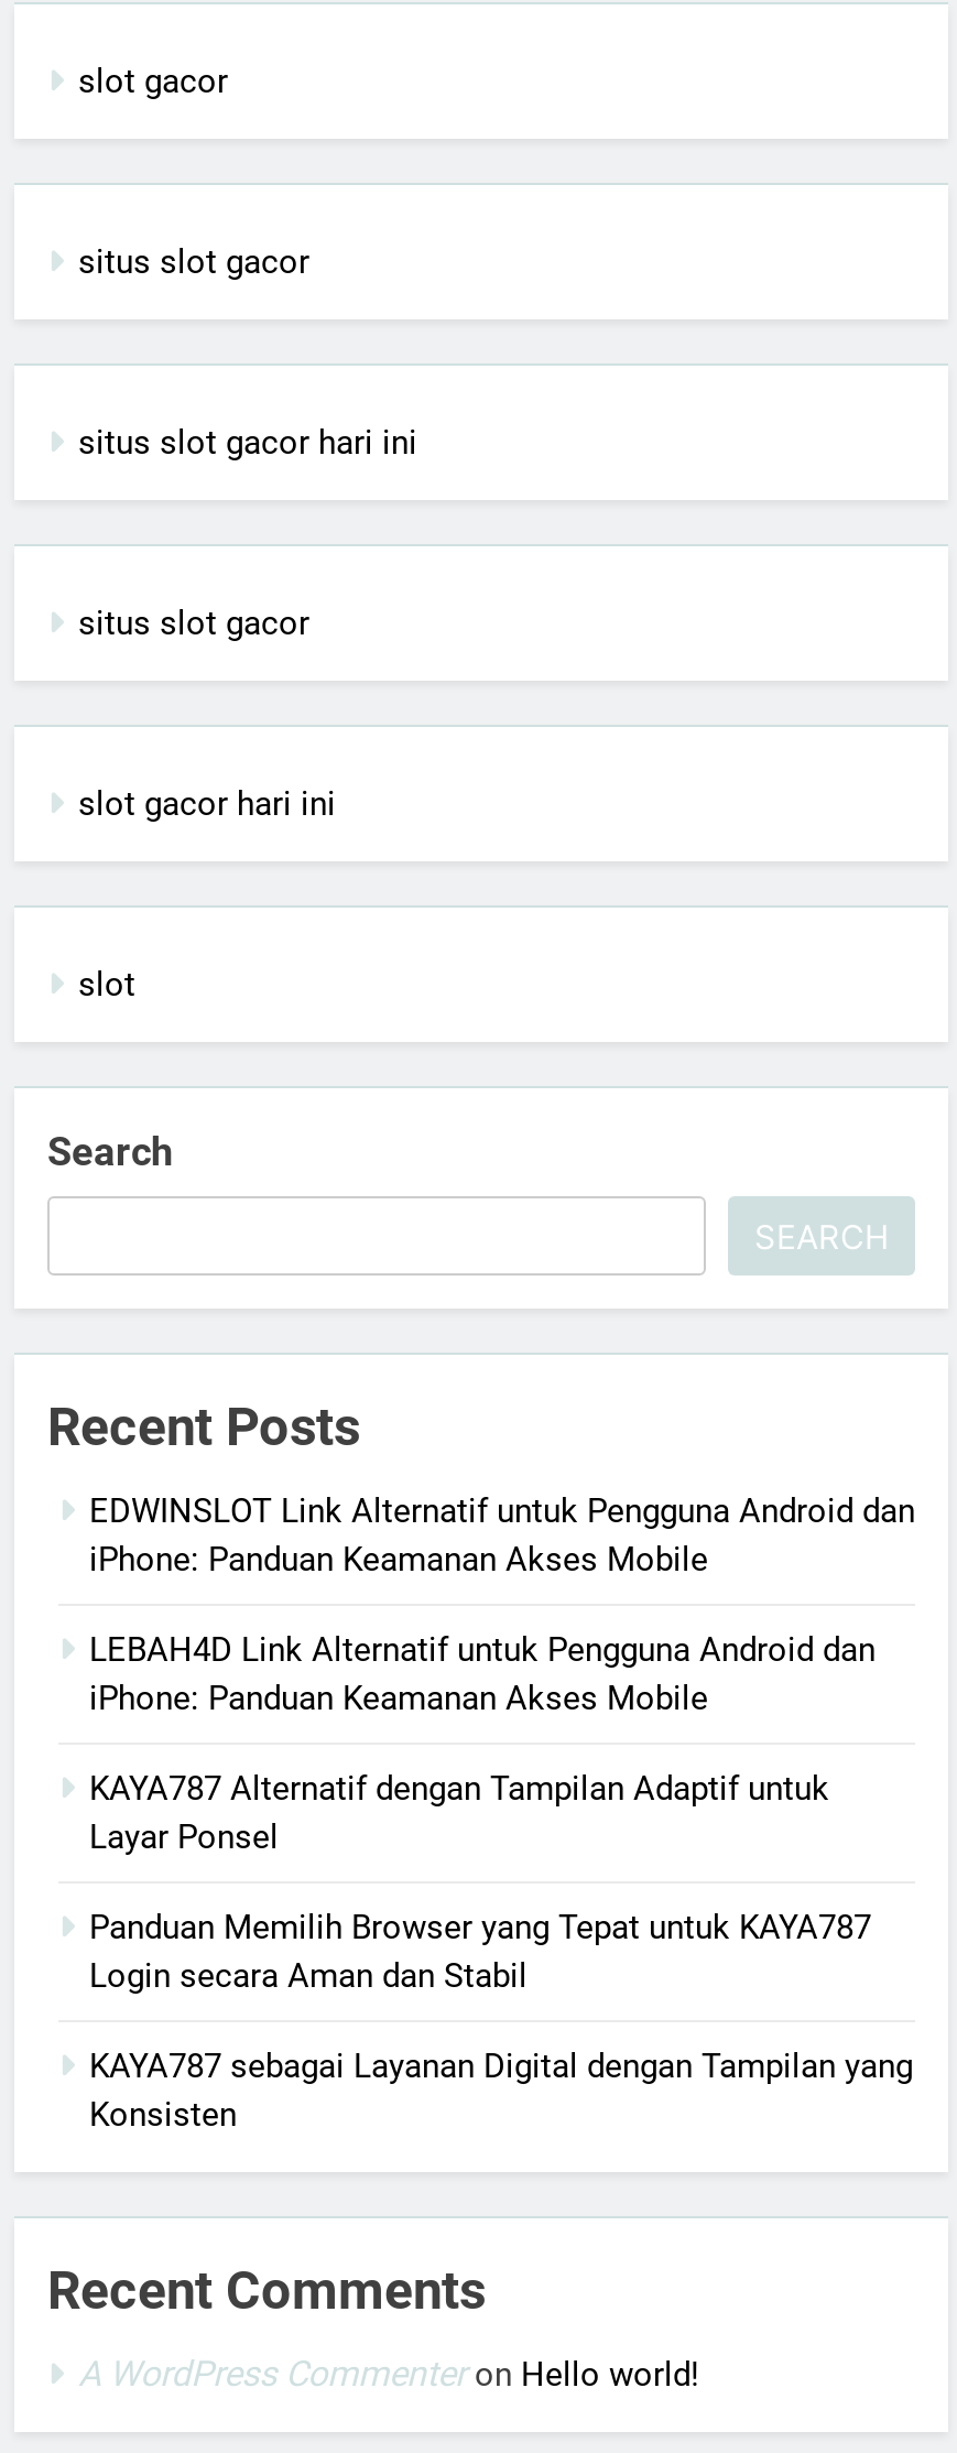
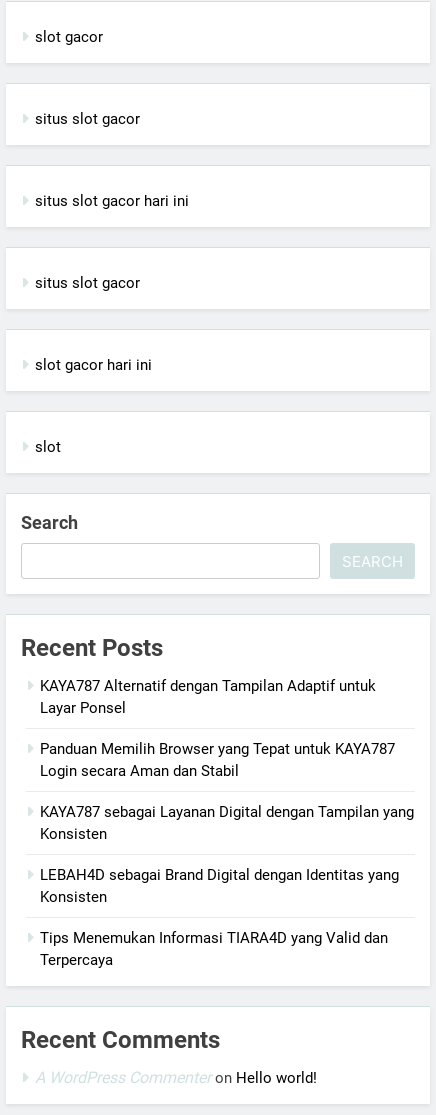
[89,1491,915,1718] EDWINSLOT Link Alternatif untuk Pengguna Android dan | iPhone: Panduan Keamanan Akses Mobile | LEBAH4D Link Alternatif untuk Pengguna Android dan | iPhone: Panduan Keamanan Akses Mobile -> none
moved [89,1768,913,2134] -> [40,677,414,843]: KAYA787 Alternatif dengan Tampilan Adaptif untuk | Layar Ponsel | Panduan Memilih Browser yang Tepat untuk KAYA787 | Login secara Aman dan Stabil | KAYA787 sebagai Layanan Digital dengan Tampilan yang | Konsisten
none -> [40,866,399,969] LEBAH4D sebagai Brand Digital dengan Identitas yang | Konsisten | Tips Menemukan Informasi TIARA4D yang Valid dan | Terpercaya

